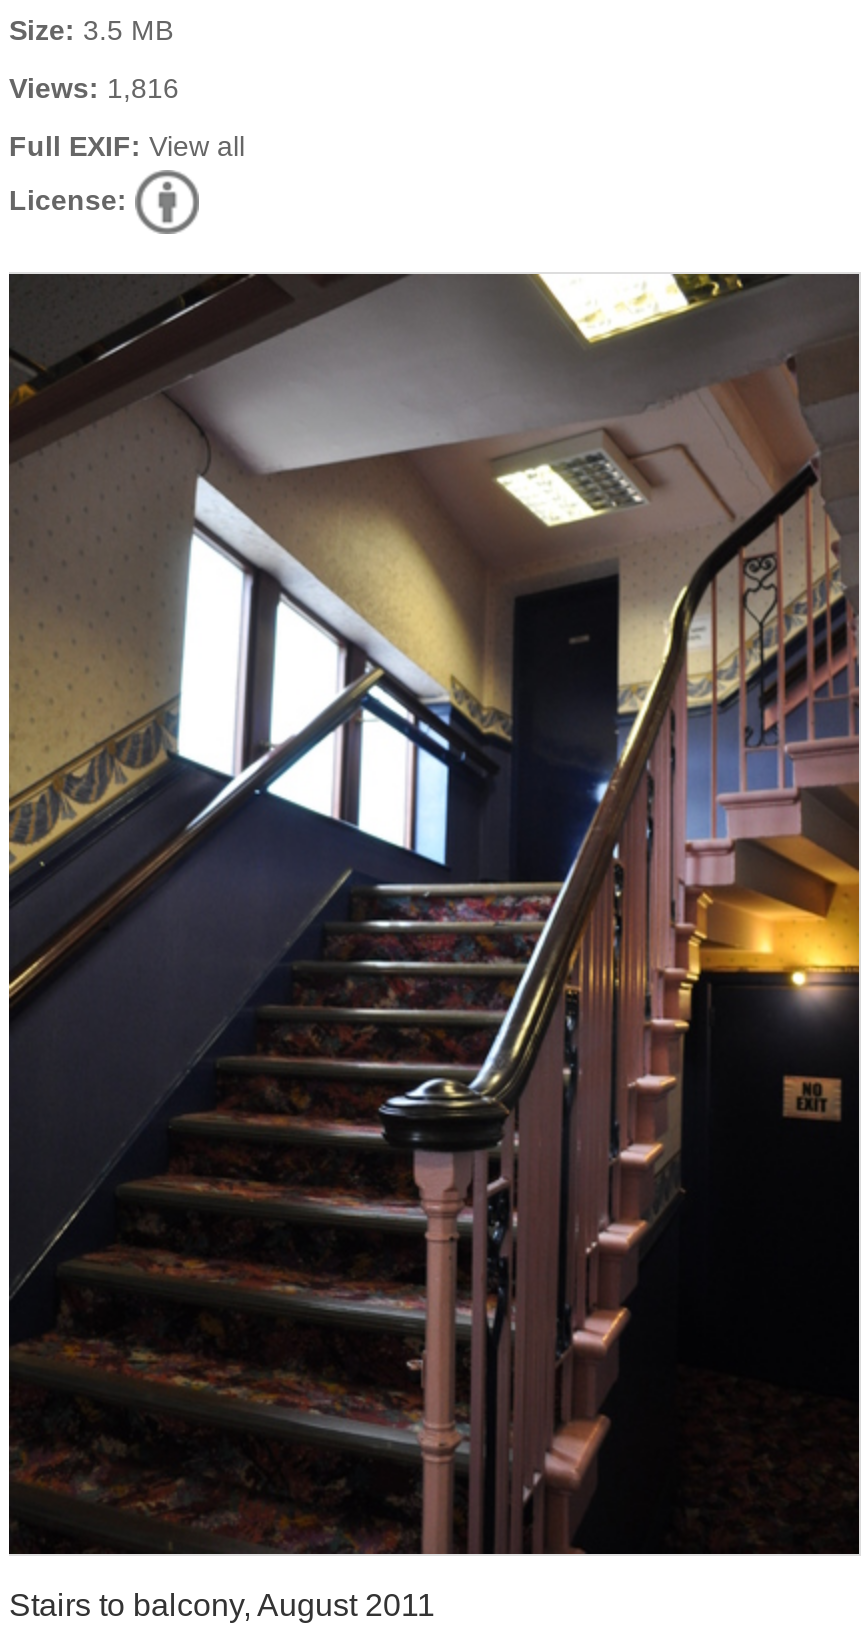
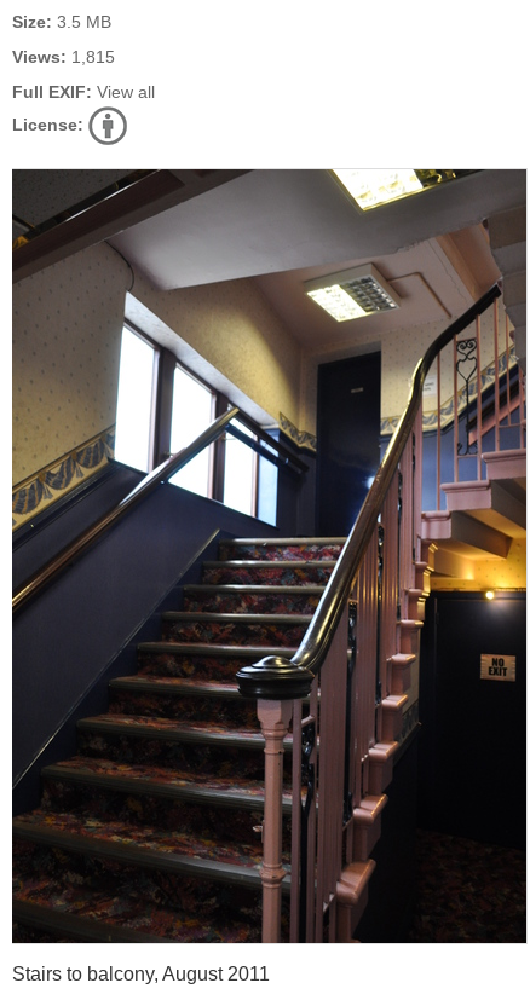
[9,72,179,104] Views: 1,816 -> [12,47,115,67] Views: 1,815

